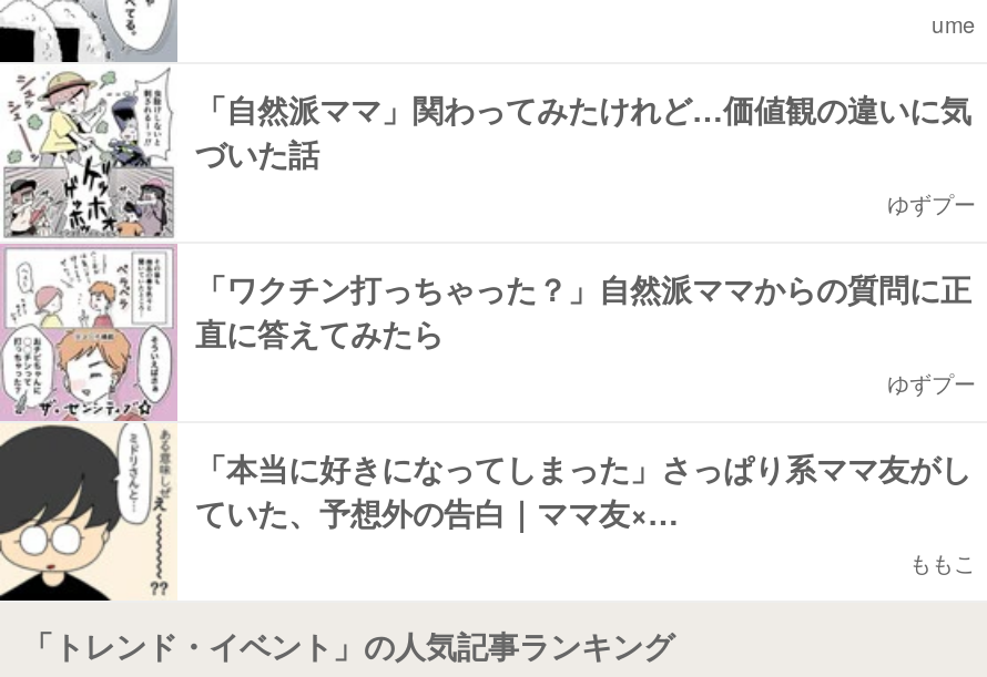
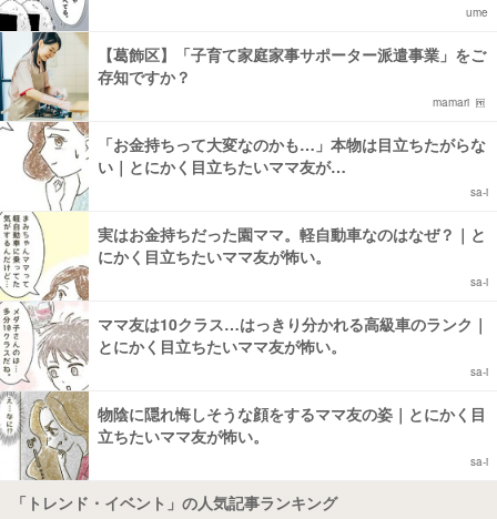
[7,62,976,603] [image] | 「自然派ママ」関わってみたけれど…価値観の違いに気 | づいた話 | ゆずプー | 「ワクチン打っちゃった？」自然派ママからの質問に正 | 直に答えてみたら | ゆずプー | 「本当に好きになってしまった」さっぱり系ママ友がし | ていた、予想外の告白｜ママ友×… | ももこ -> [3,31,488,481] [image] | 【葛飾区】「子育て家庭家事サポーター派遣事業」をご | 存知ですか？ | mamari | 「お金持ちって大変なのかも…」本物は目立ちたがらな | い｜とにかく目立ちたいママ友が… | sa-i | 実はお金持ちだった園ママ。軽自動車なのはなぜ？｜と | にかく目立ちたいママ友が怖い。 | sa-i | ママ友は10クラス…はっきり分かれる高級車のランク｜ | とにかく目立ちたいママ友が怖い。 | sa-i | 物陰に隠れ悔しそうな顔をするママ友の姿｜とにかく目 | 立ちたいママ友が怖い。 | sa-i

